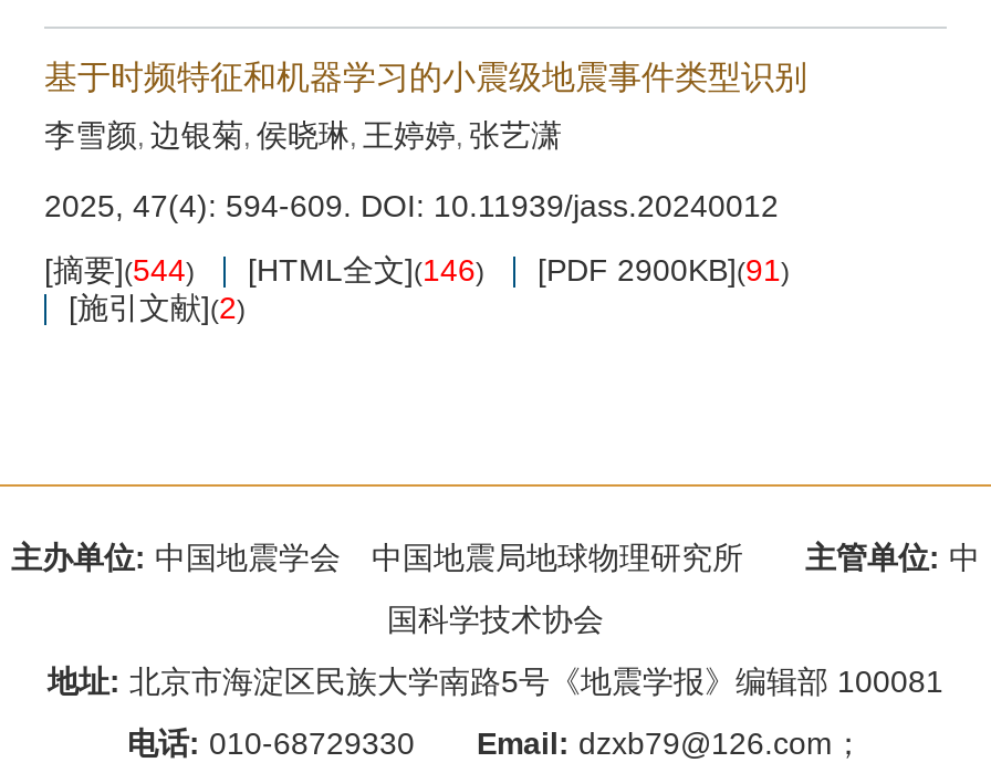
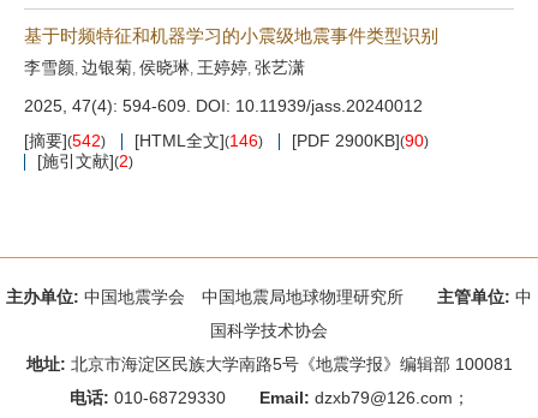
[44,252,195,288] [摘要](544) -> [24,131,106,150] [摘要](542)
[538,252,790,288] [PDF 2900KB](91) -> [292,131,429,150] [PDF 2900KB](90)

